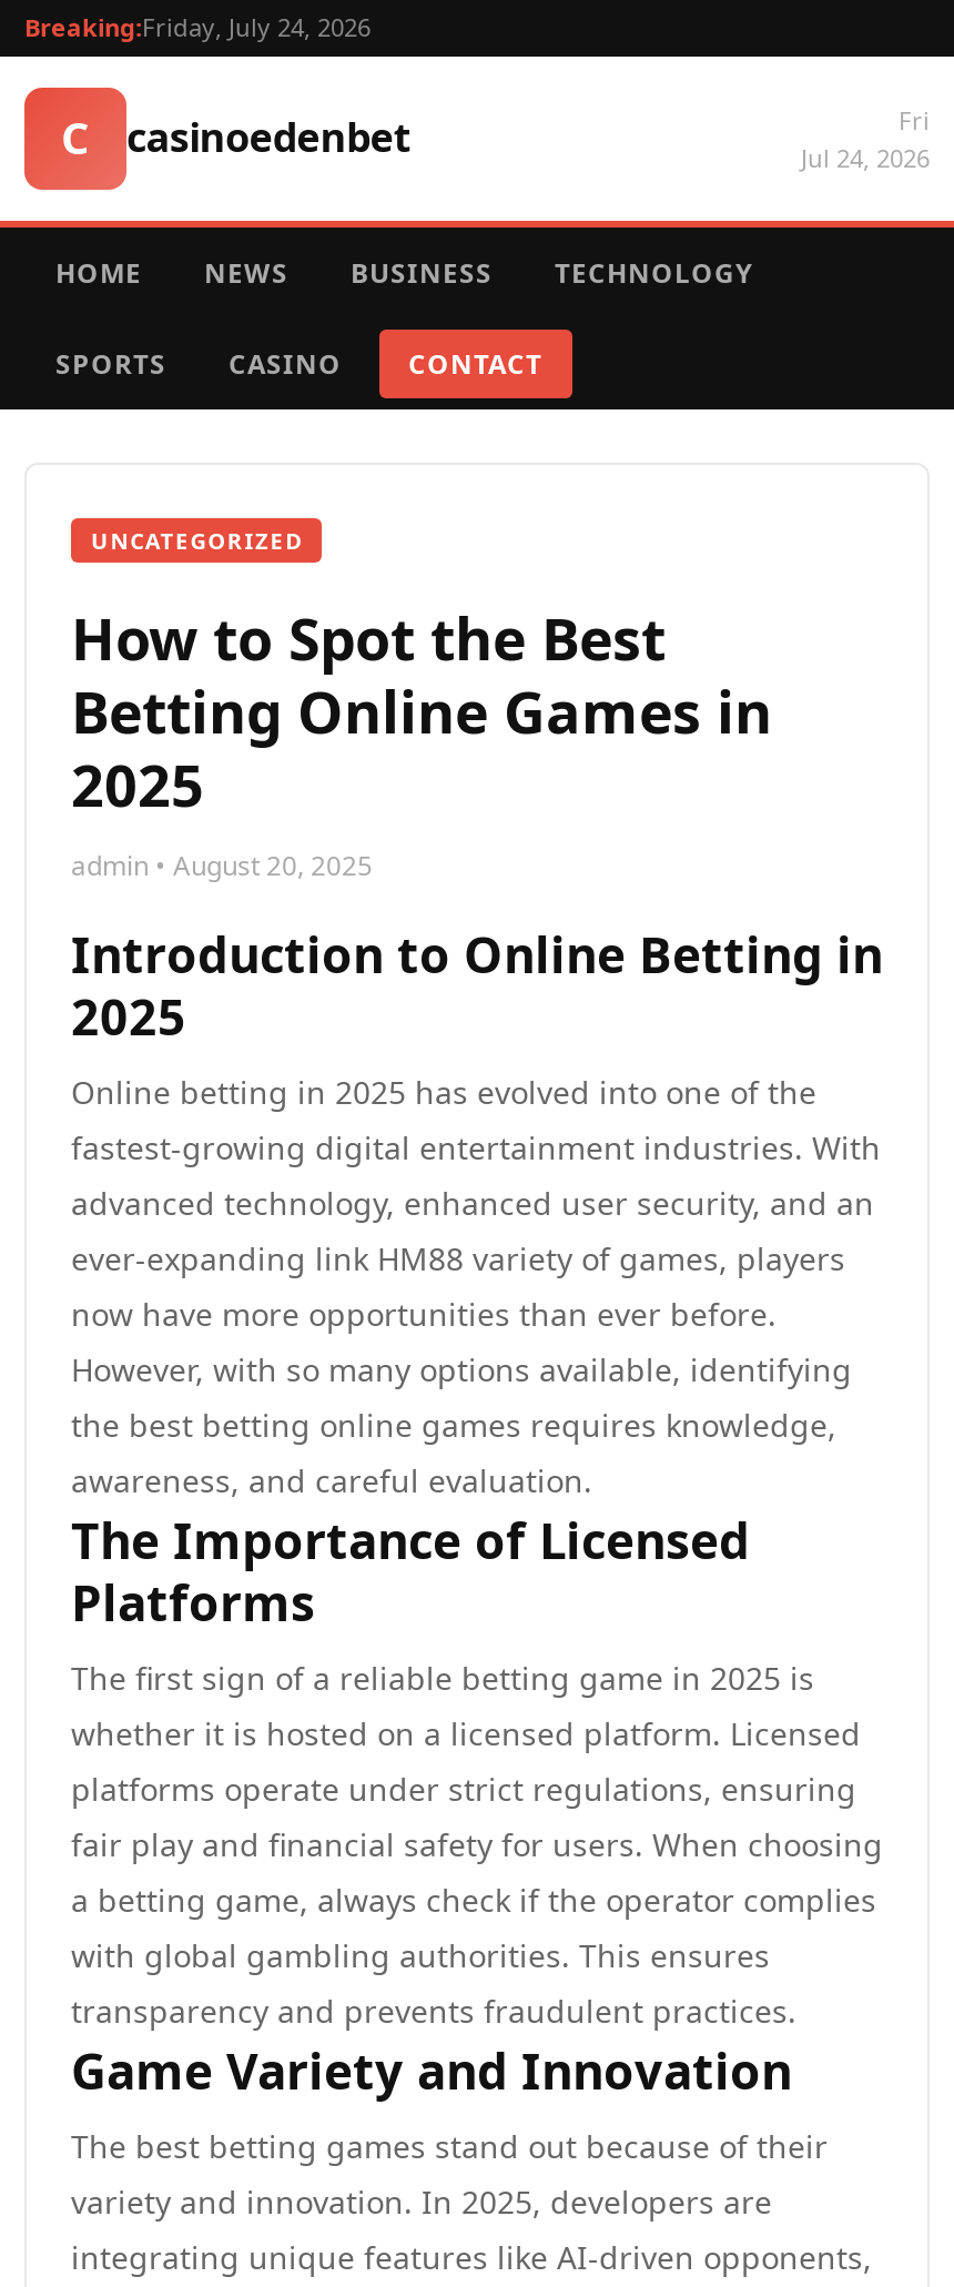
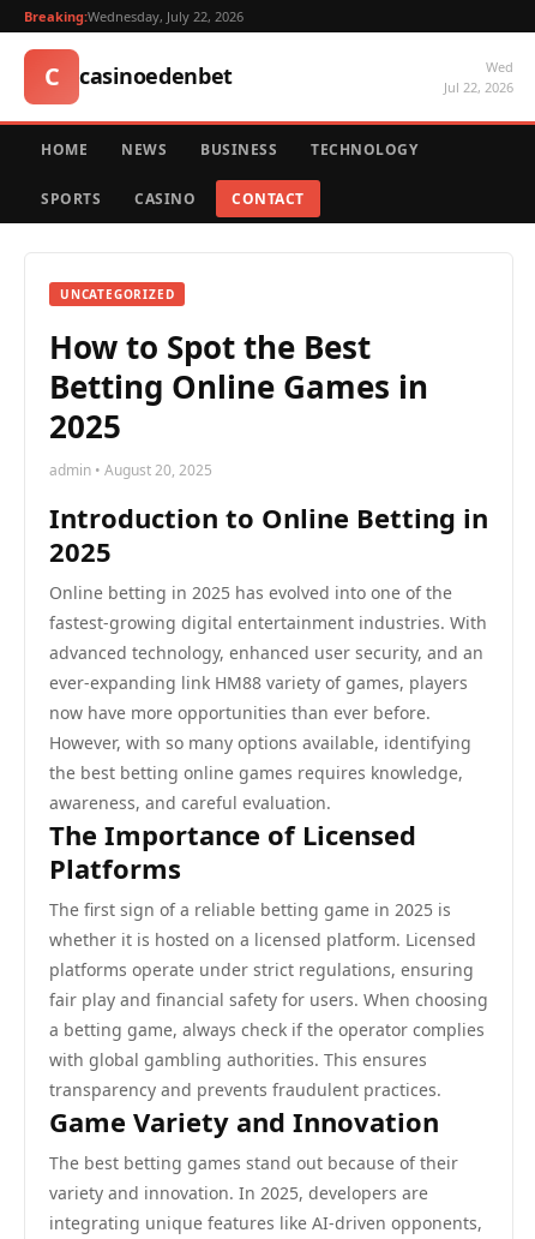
[24,10,371,43] Breaking:Friday, July 24, 2026 -> [24,7,244,25] Breaking:Wednesday, July 22, 2026
[801,103,930,174] Fri | Jul 24, 2026 -> [444,58,513,96] Wed | Jul 22, 2026

